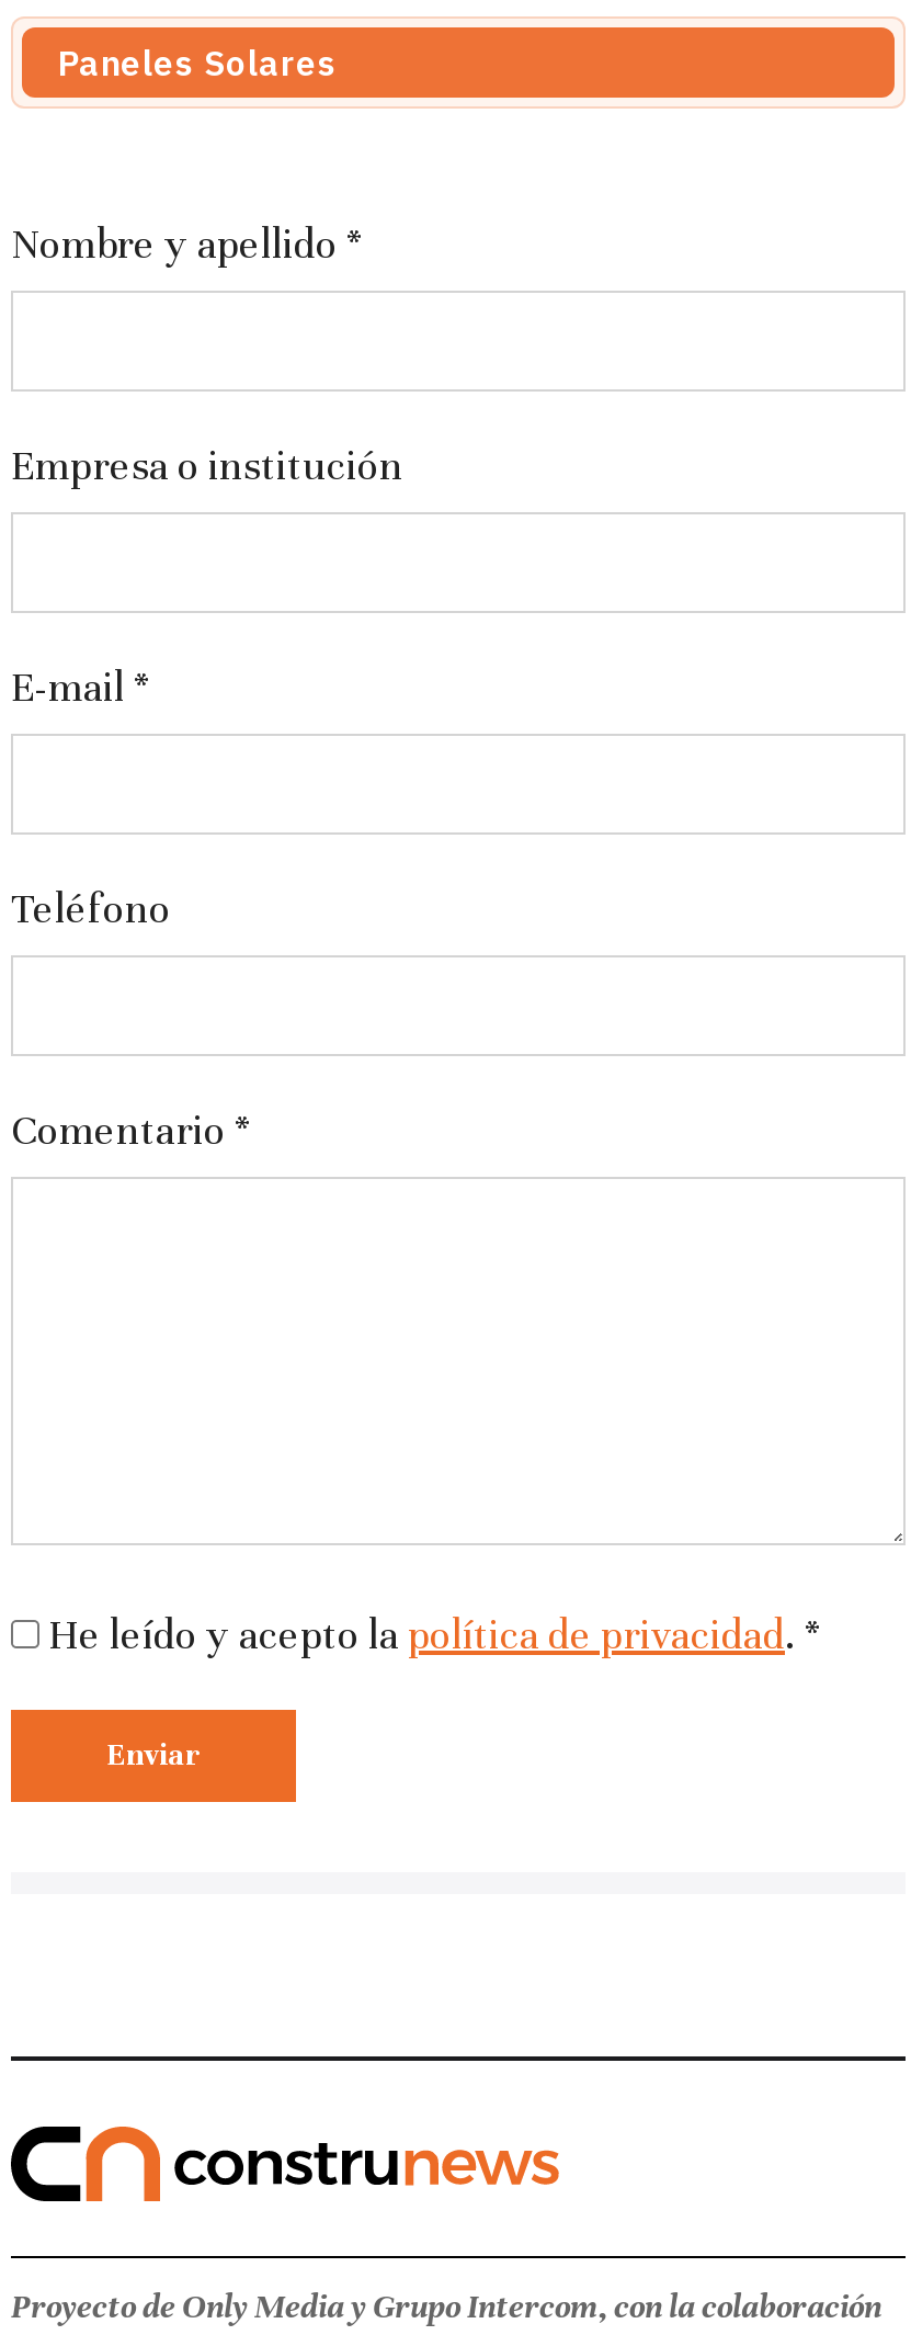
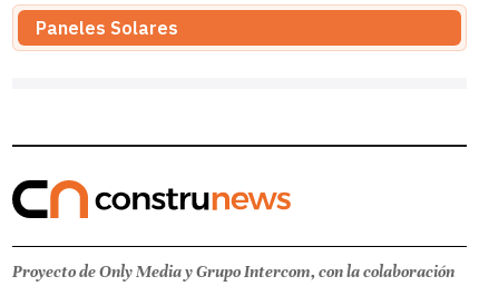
[11,218,364,269] Nombre y apellido * -> none
[11,440,403,490] Empresa o institución -> none
[11,661,151,712] E-mail * -> none
[11,883,171,933] Teléfono -> none
[11,1104,252,1155] Comentario * -> none
[39,1609,822,1773] He leído y acepto la política de privacidad. * | Enviar -> none

